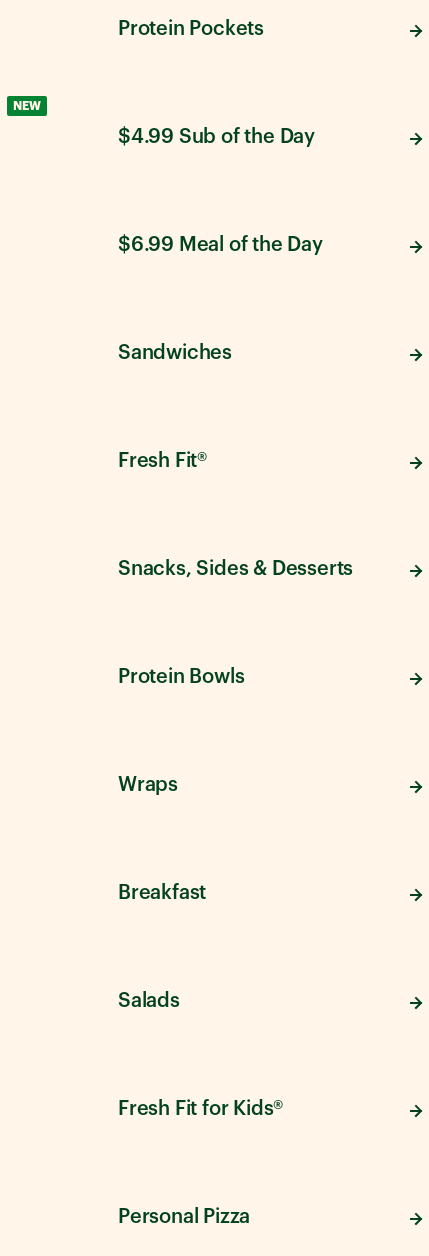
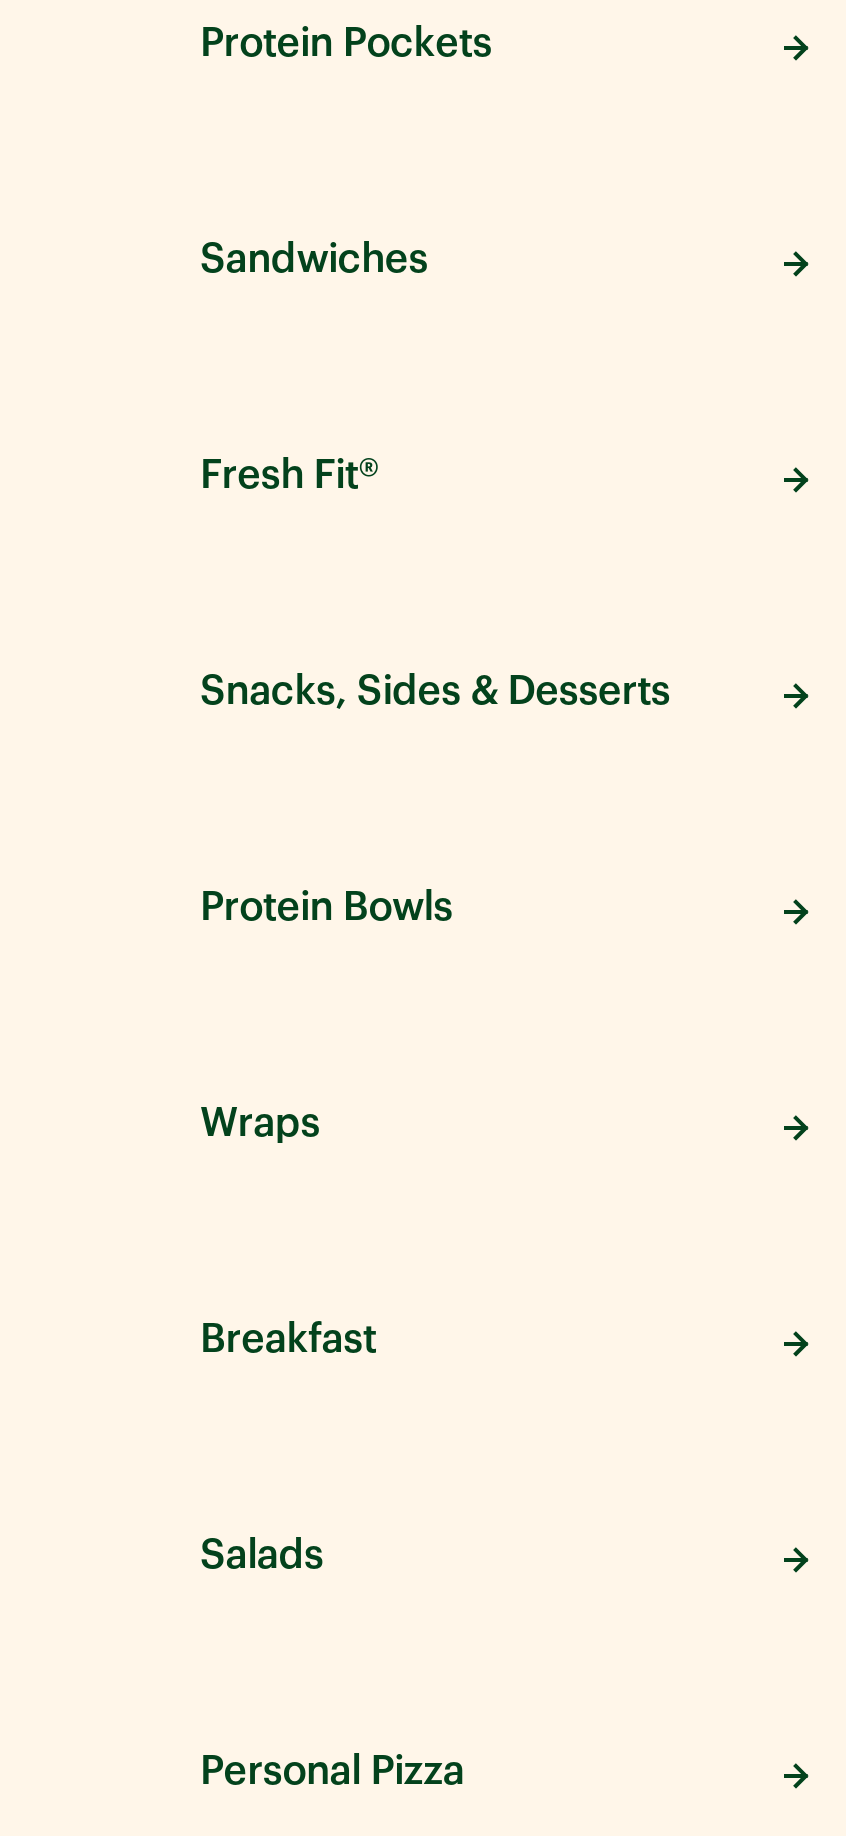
[13,100,315,147] NEW | $4.99 Sub of the Day -> none
[118,235,323,255] $6.99 Meal of the Day -> none
[118,1099,283,1119] Fresh Fit for Kids® -> none

